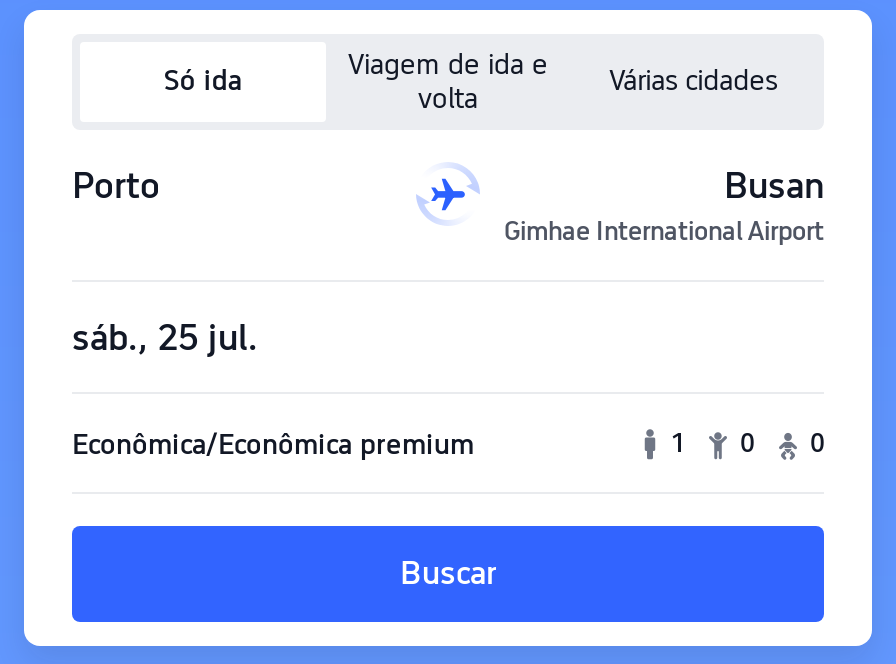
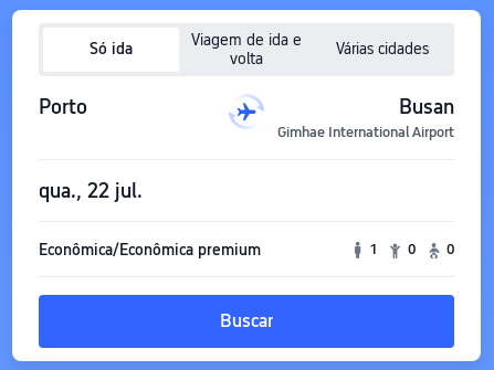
[72,315,258,357] sáb., 25 jul. -> [39,178,143,202] qua., 22 jul.

